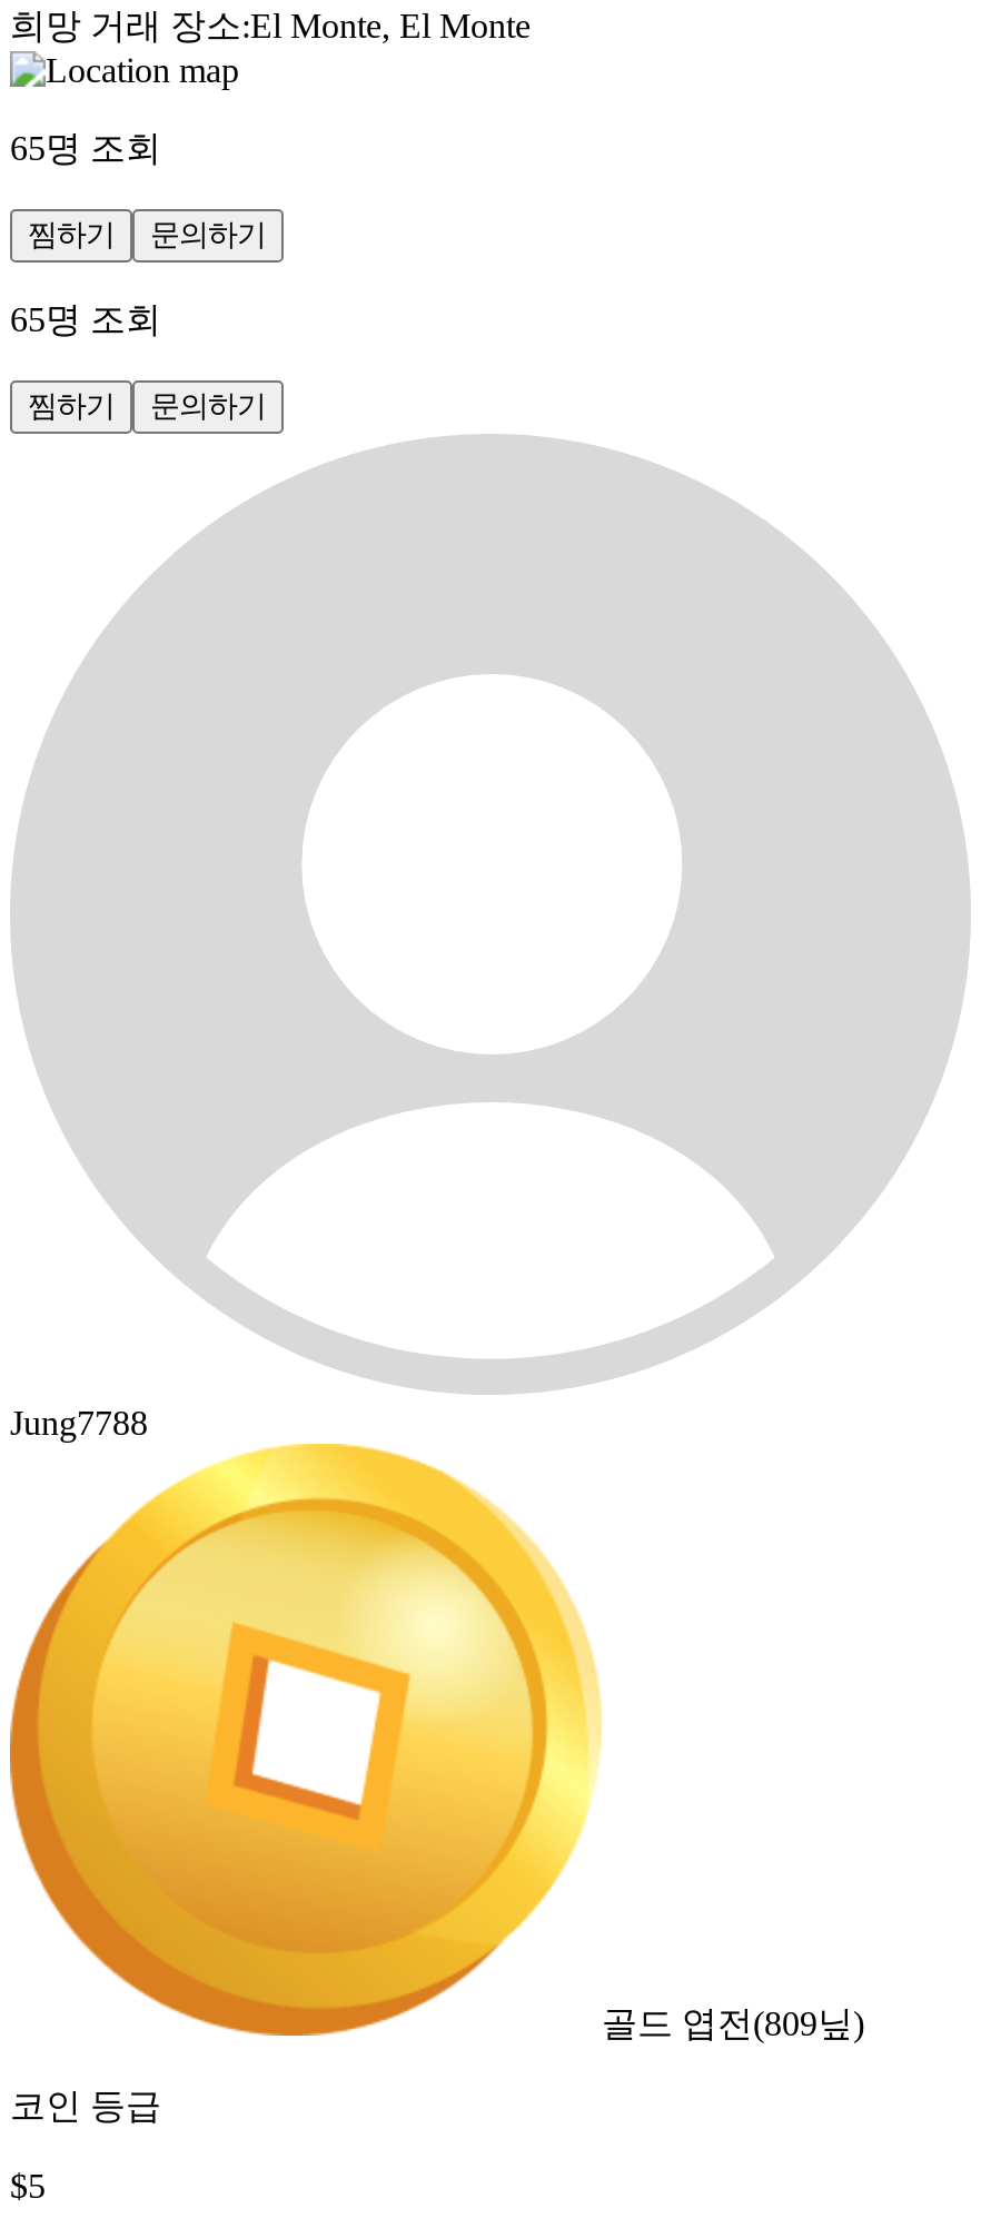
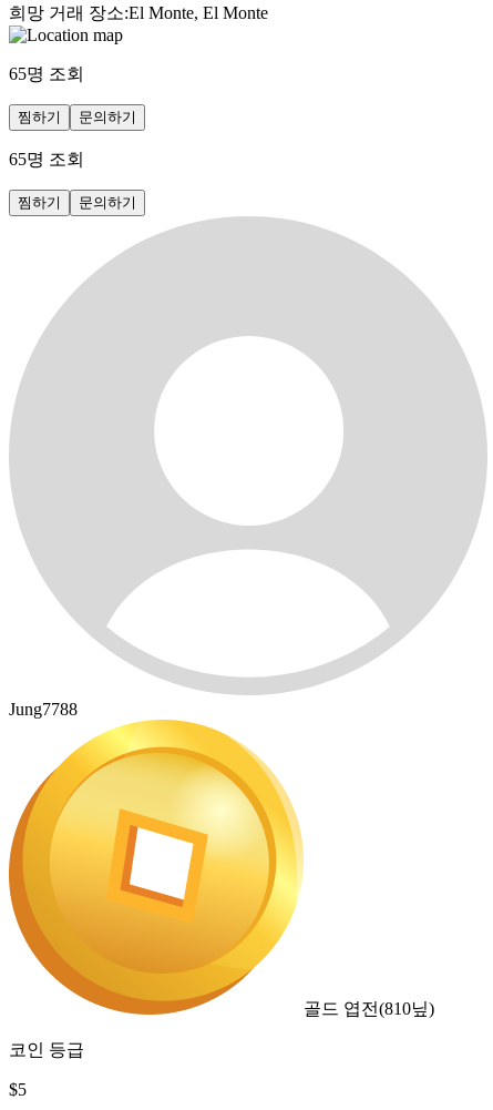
[602,2004,864,2042] 골드 엽전 (809닢) -> [304,999,434,1018] 골드 엽전 (810닢)

